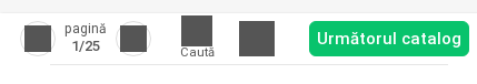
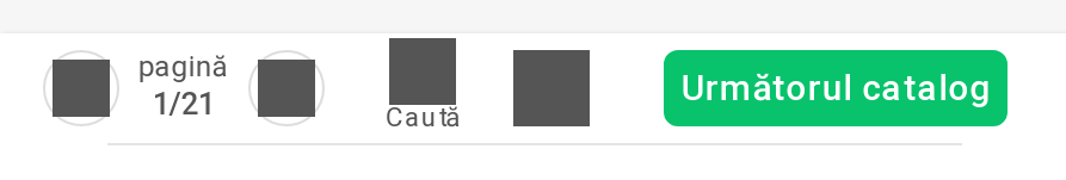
[71,37,100,54] 1/25 -> [152,85,214,120] 1/21

